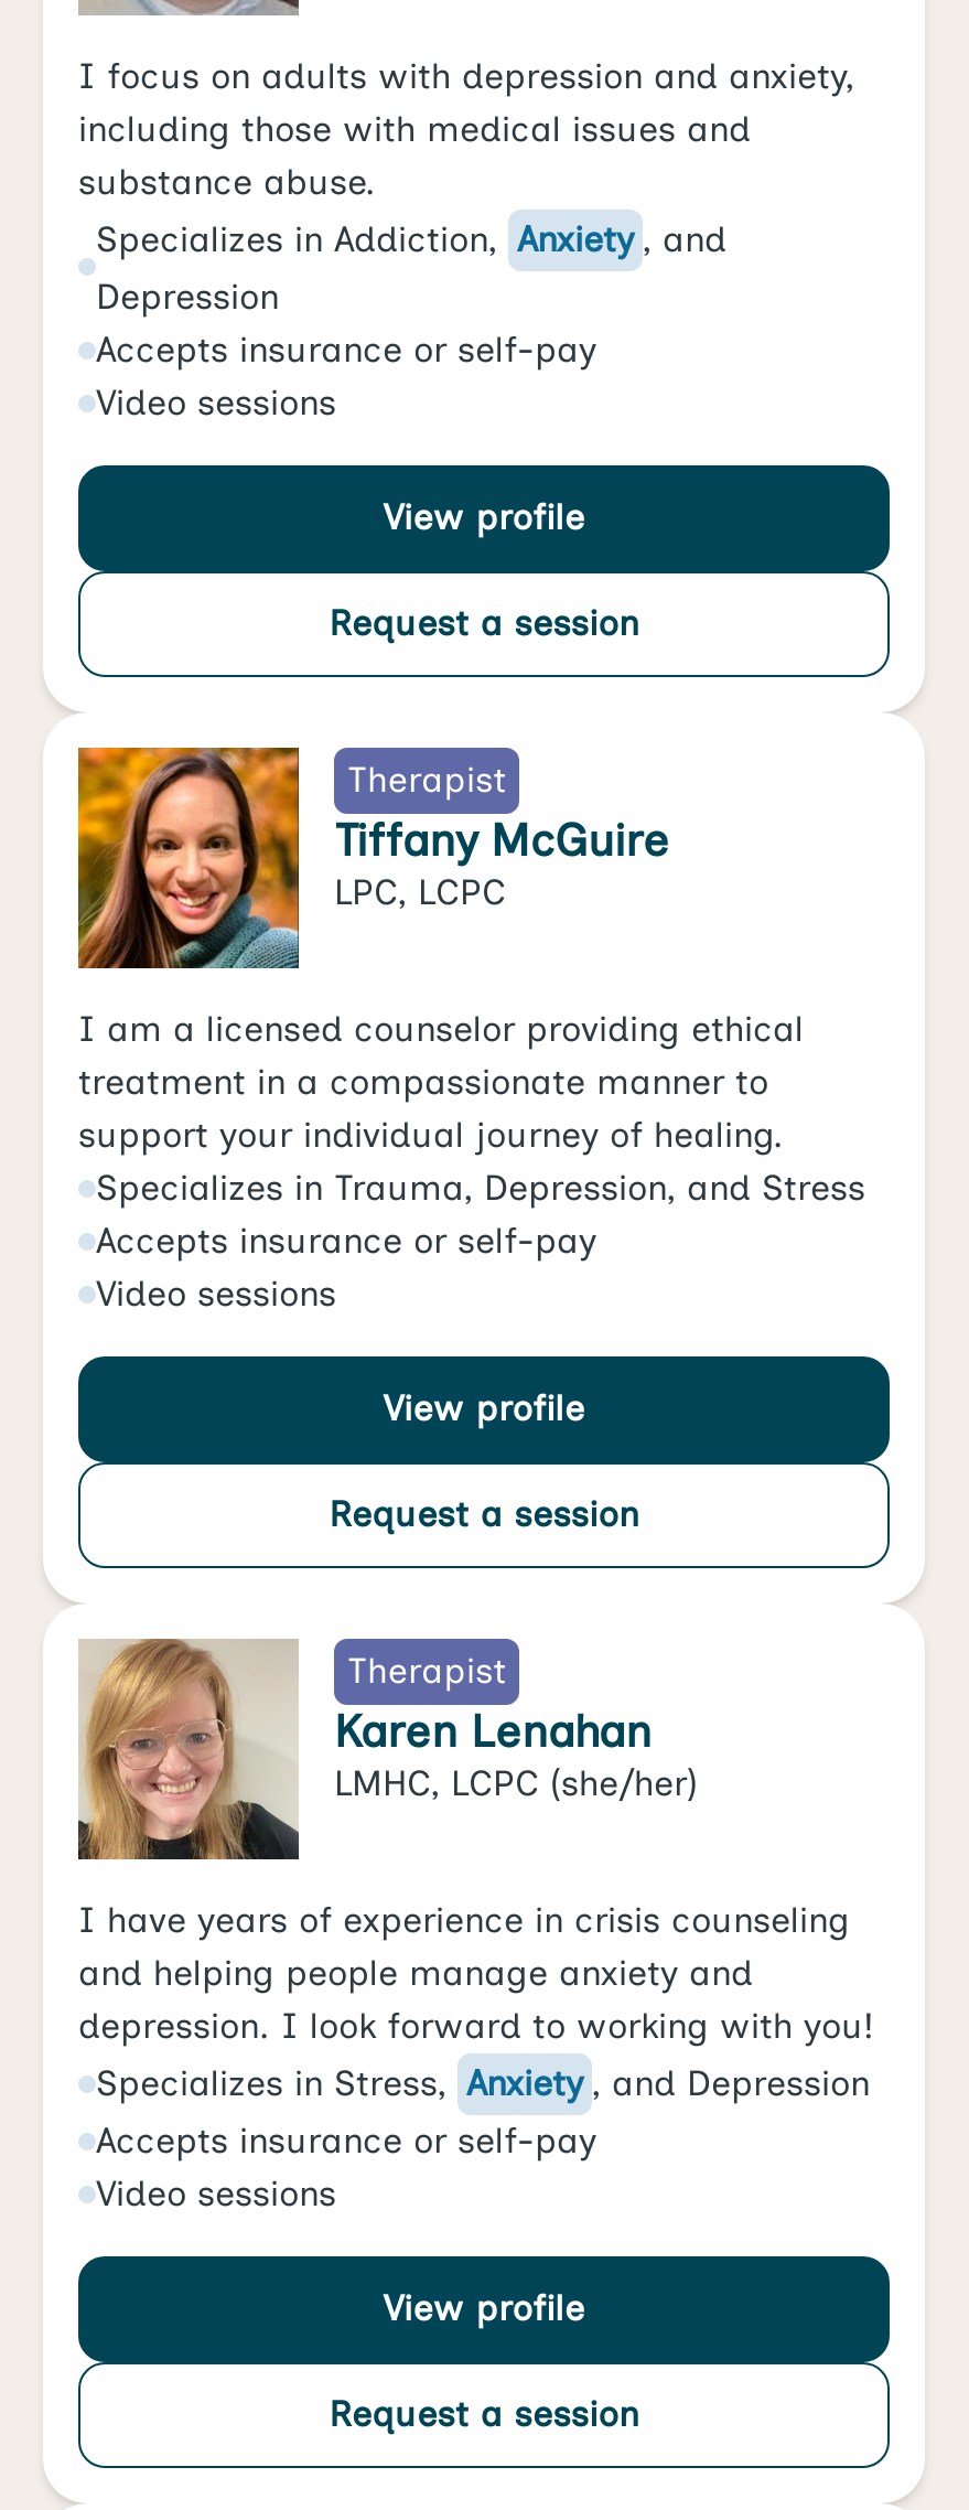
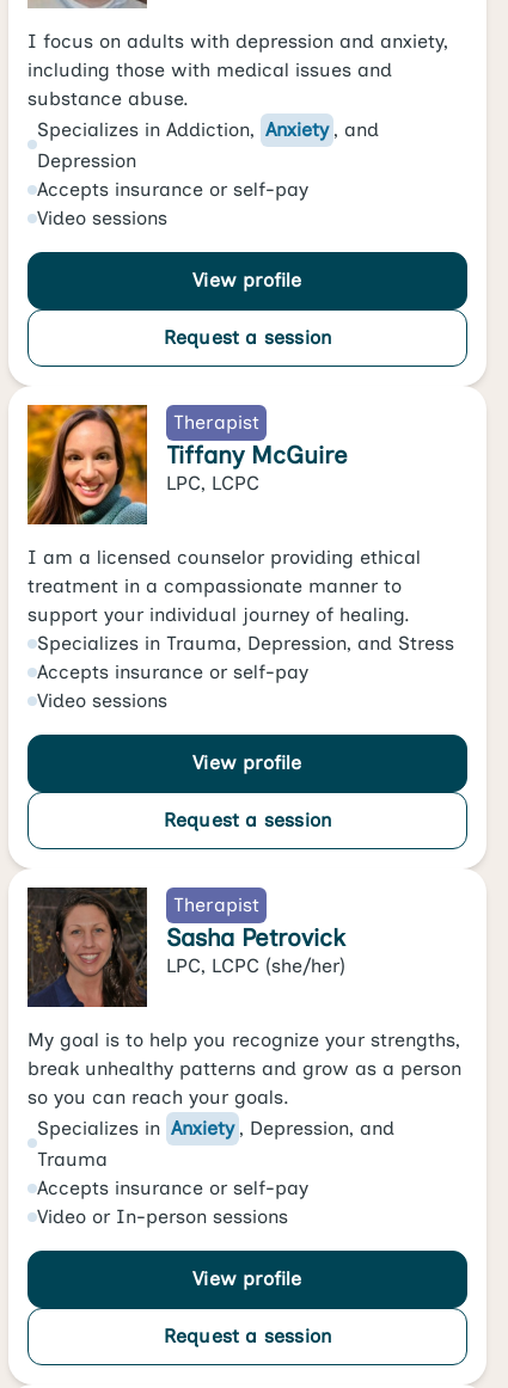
[78,1637,698,1831] [image] | Karen Lenahan | LMHC, LCPC (she/her) -> [26,886,345,1008] [image] | Sasha Petrovick | LPC, LCPC (she/her)
[78,1899,874,2104] I have years of experience in crisis counseling | and helping people manage anxiety and | depression. I look forward to working with you! | Specializes in Stress, Anxiety , and Depression -> [27,1028,461,1171] My goal is to help you recognize your strengths, | break unhealthy patterns and grow as a person | so you can reach your goals. | Specializes in Anxiety , Depression, and | Trauma
[96,2173,336,2214] Video sessions -> [37,1205,288,1228] Video or In-person sessions

